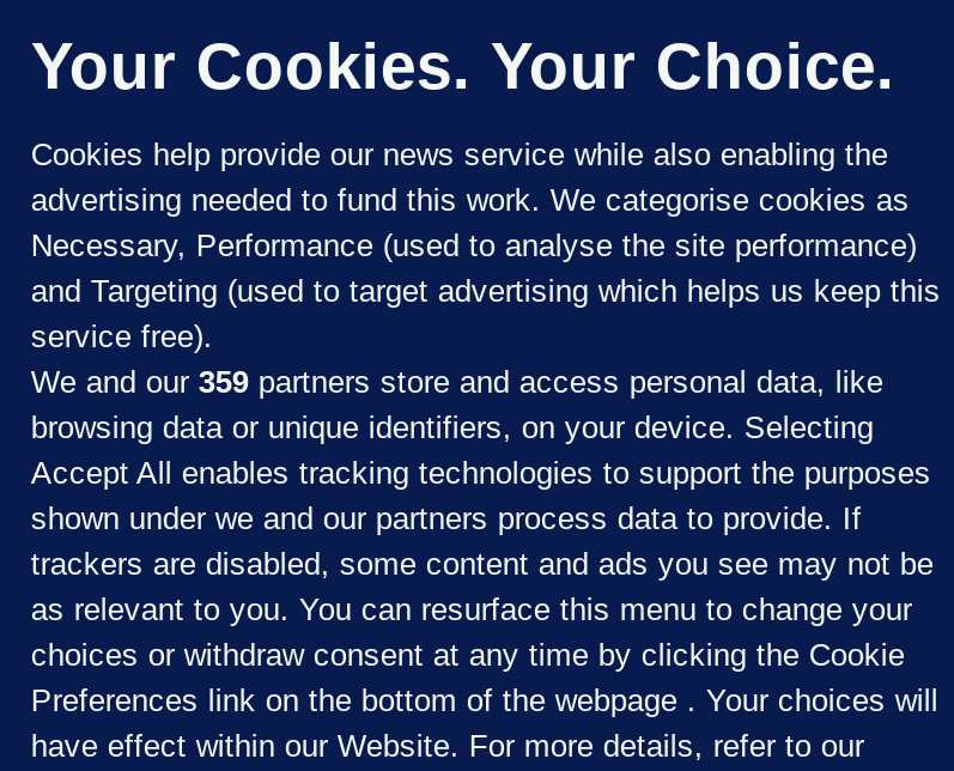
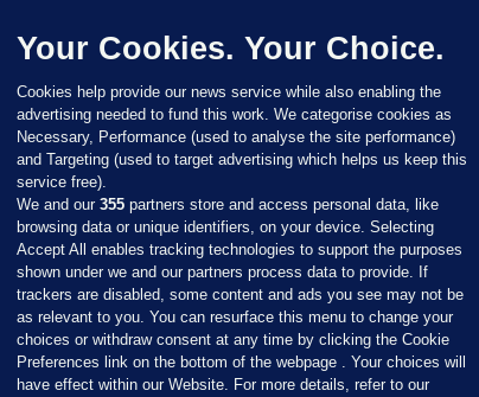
[31,364,883,400] We and our 359 partners store and access personal data, like -> [17,196,439,213] We and our 355 partners store and access personal data, like

